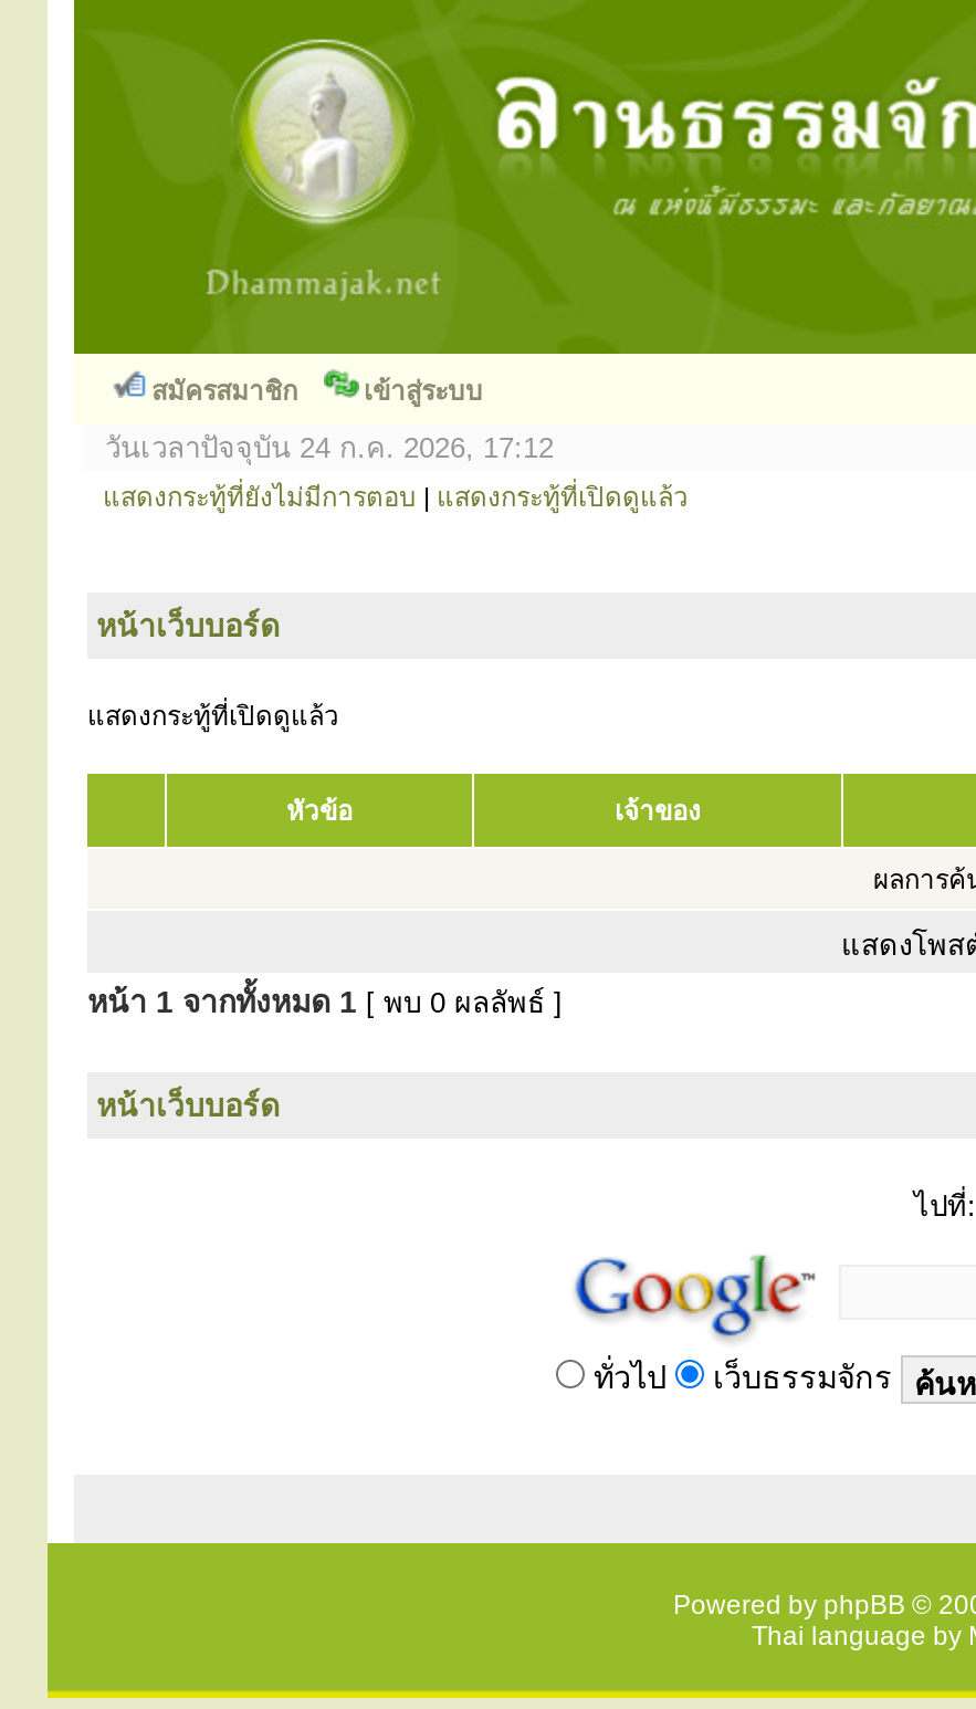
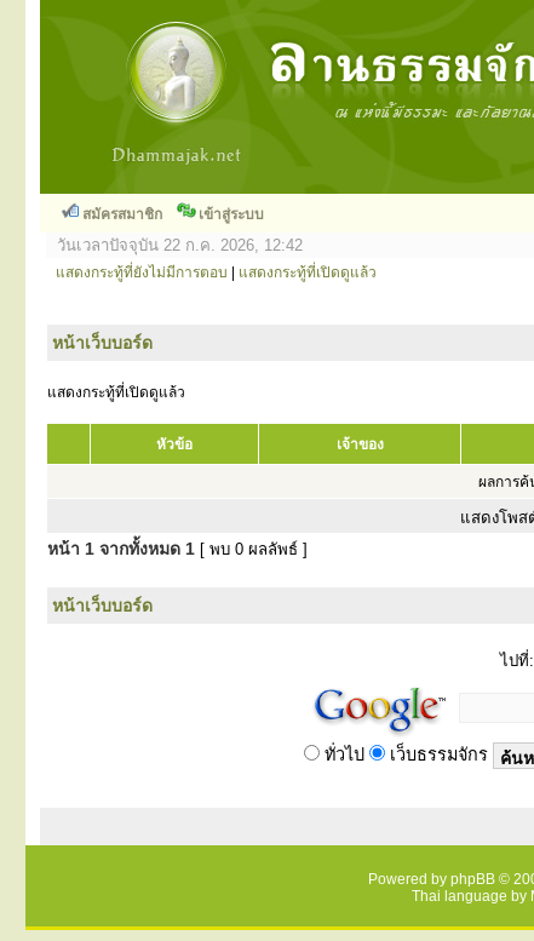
[105,431,571,464] วันเวลาปัจจุบัน 24 ก.ค. 2026, 17:12 -> [57,236,312,254] วันเวลาปัจจุบัน 22 ก.ค. 2026, 12:42

